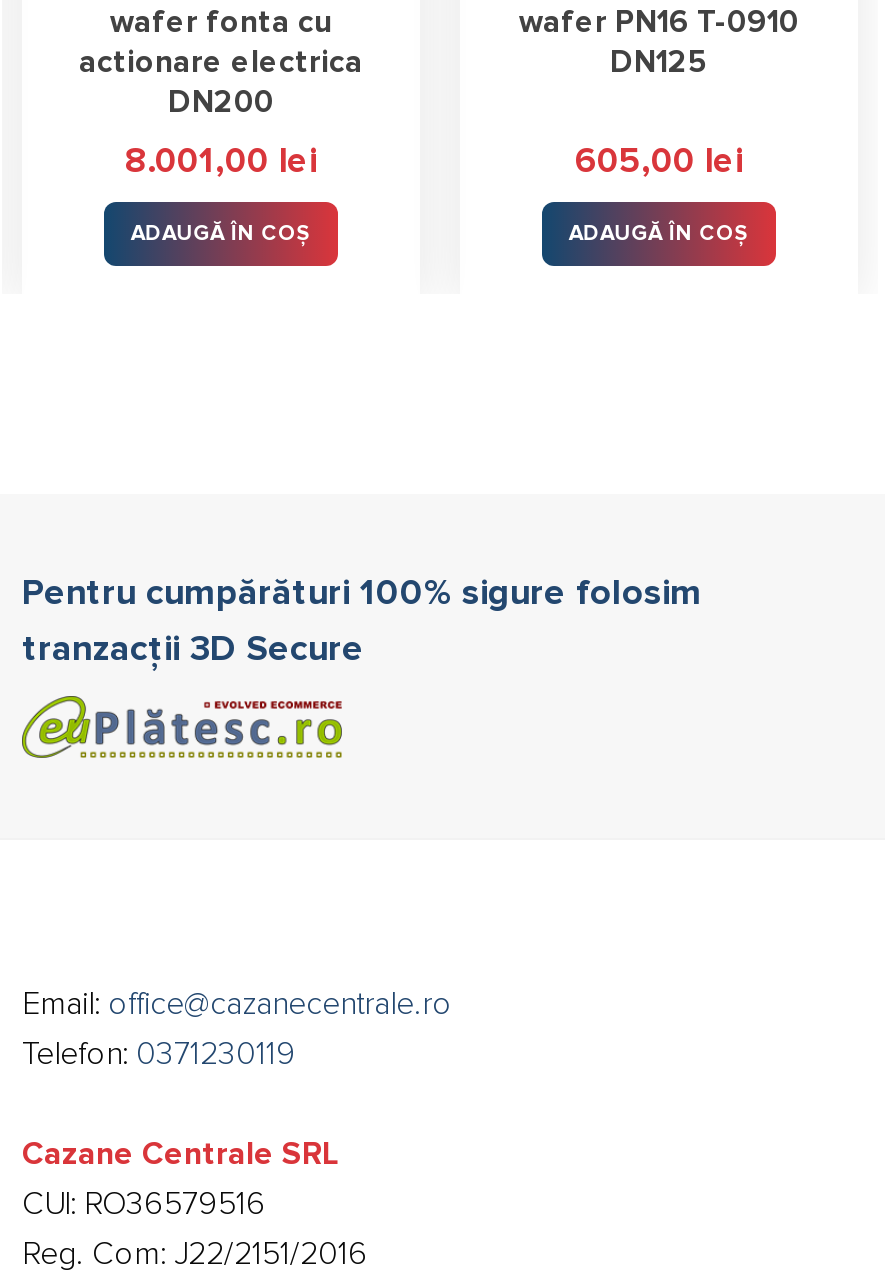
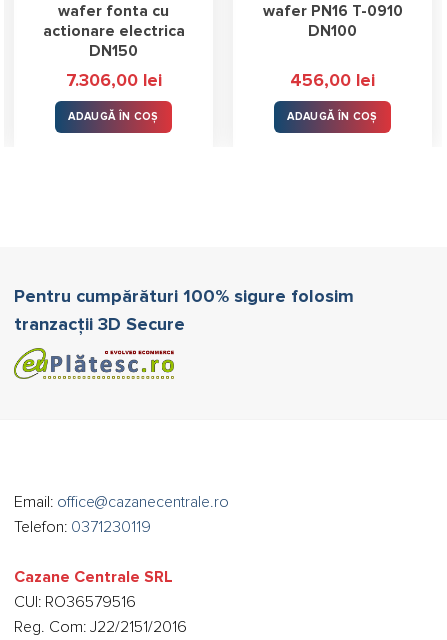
[610,47,708,77] DN125 -> [308,24,357,39] DN100
[168,87,274,117] DN200 -> [89,44,138,59] DN150
[125,144,317,180] 8.001,00 lei -> [65,72,161,90] 7.306,00 lei
[575,144,743,180] 605,00 lei -> [290,72,375,90] 456,00 lei

